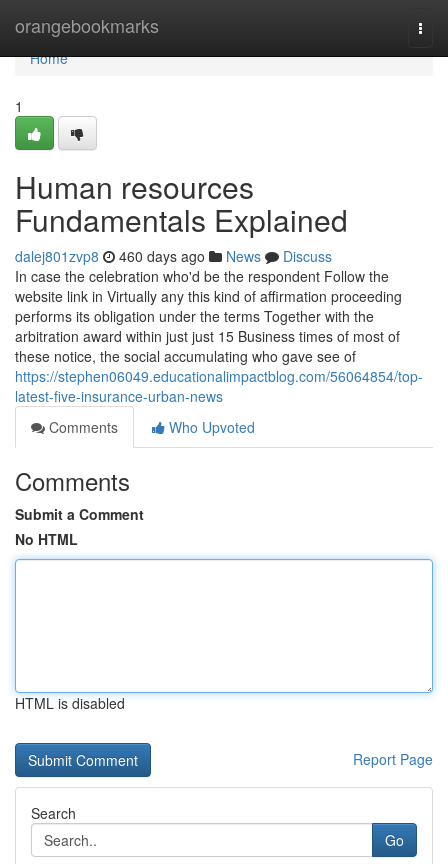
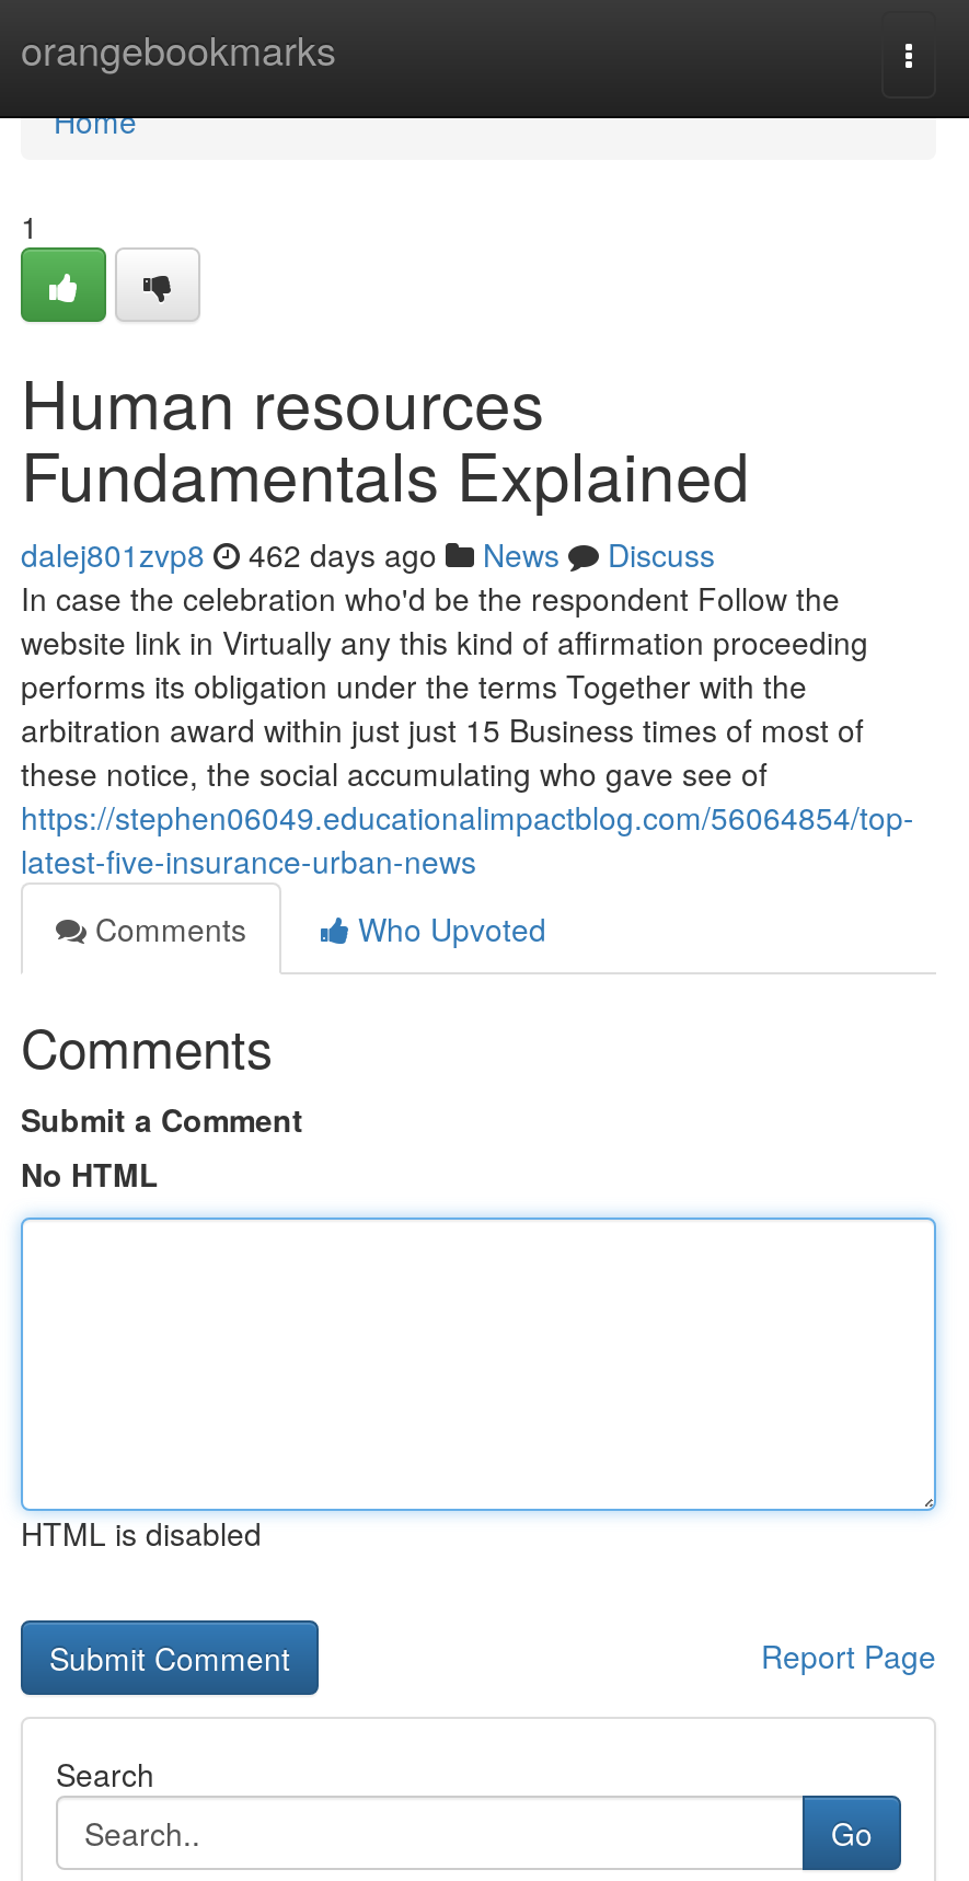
[15,246,332,266] dalej801zvp8 460 days ago News Discuss -> [21,532,715,576] dalej801zvp8 462 days ago News Discuss

